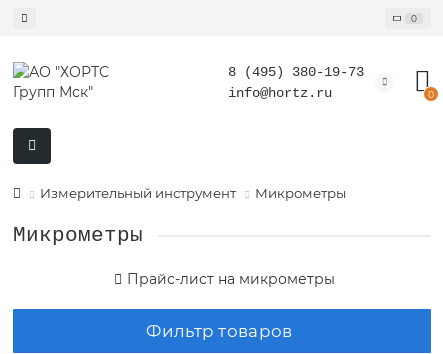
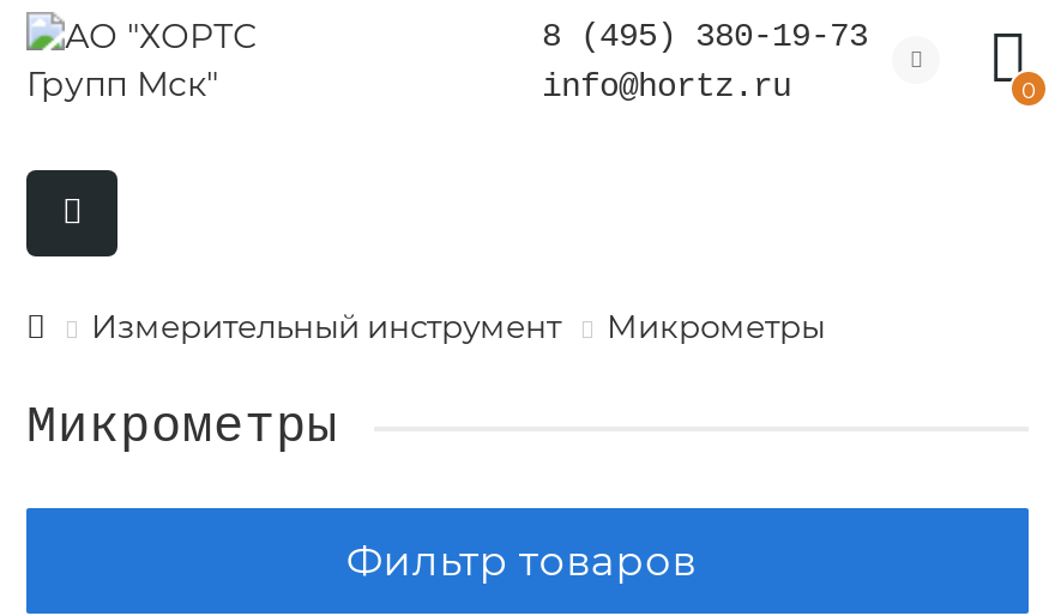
[411,12,417,23] 0 -> none
[127,270,335,288] Прайс-лист на микрометры -> none

